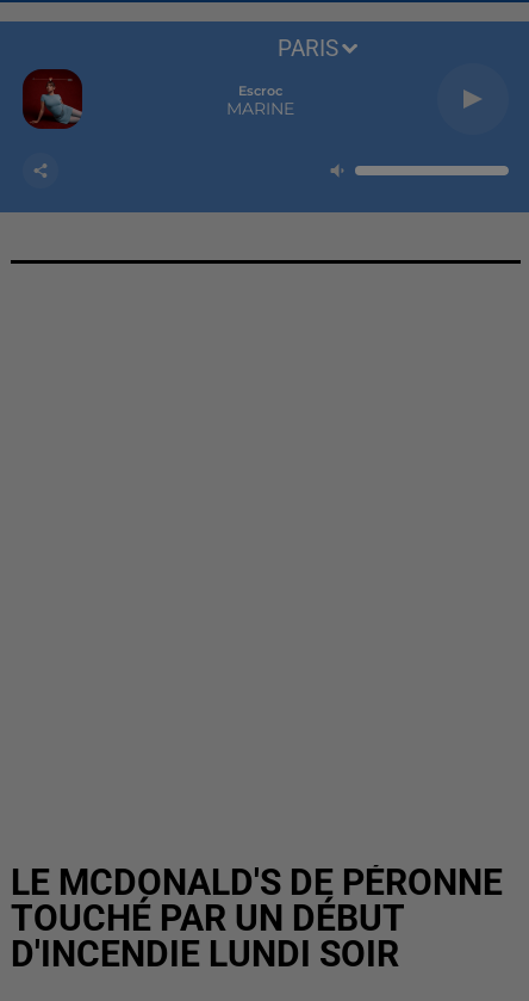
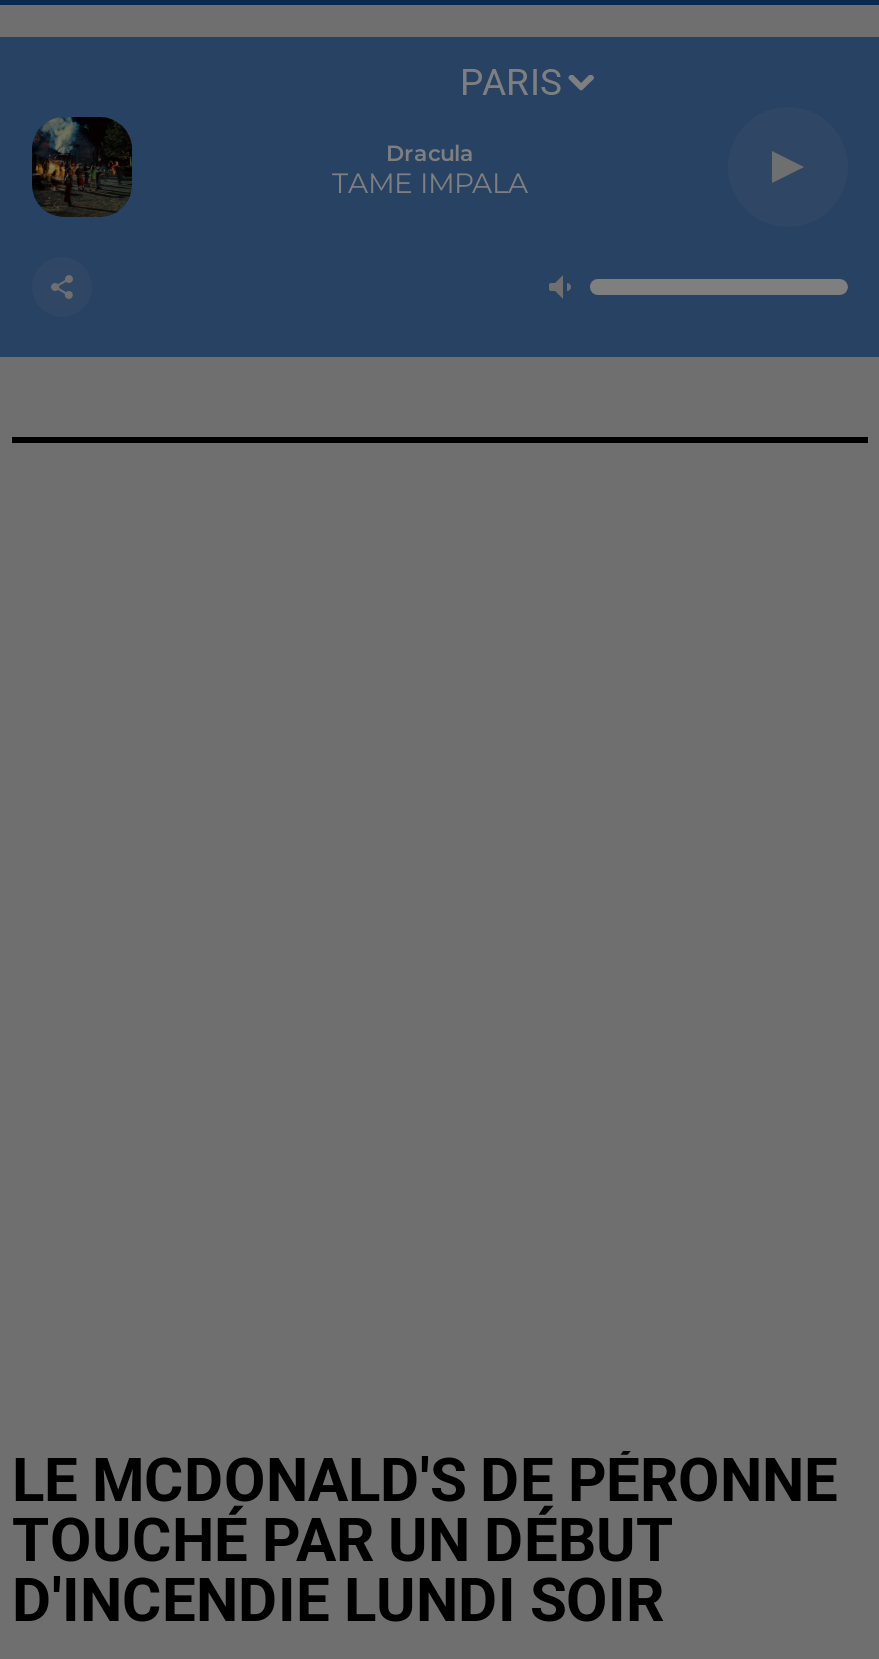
[23,68,83,129] [image] -> [32,117,134,217] [image]
[226,82,294,119] Escroc | MARINE -> [332,139,528,201] Dracula | TAME IMPALA

